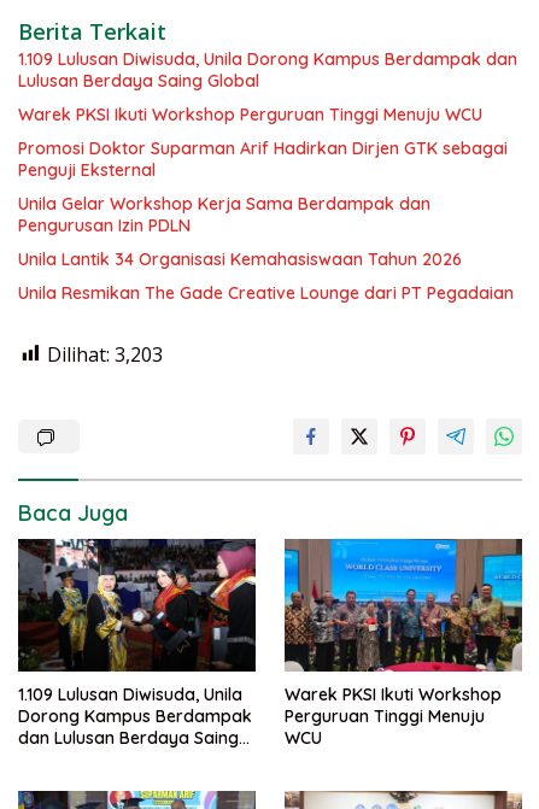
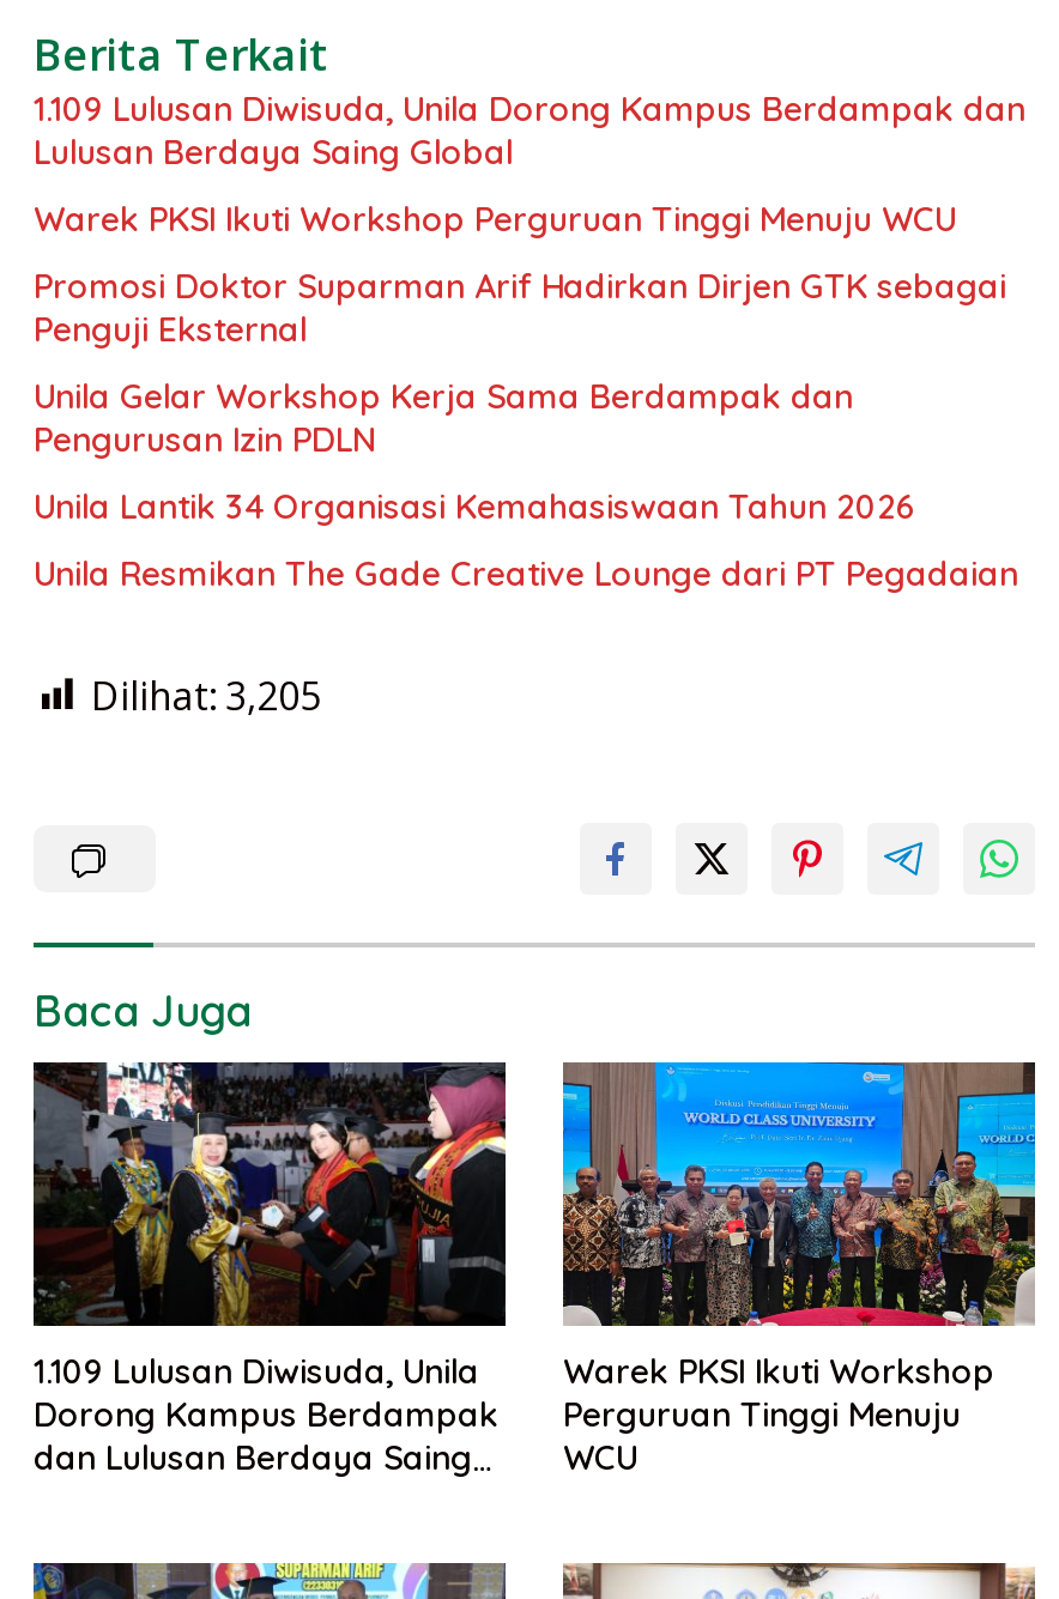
[47,341,163,367] Dilihat: 3,203 -> [91,669,321,722] Dilihat: 3,205

